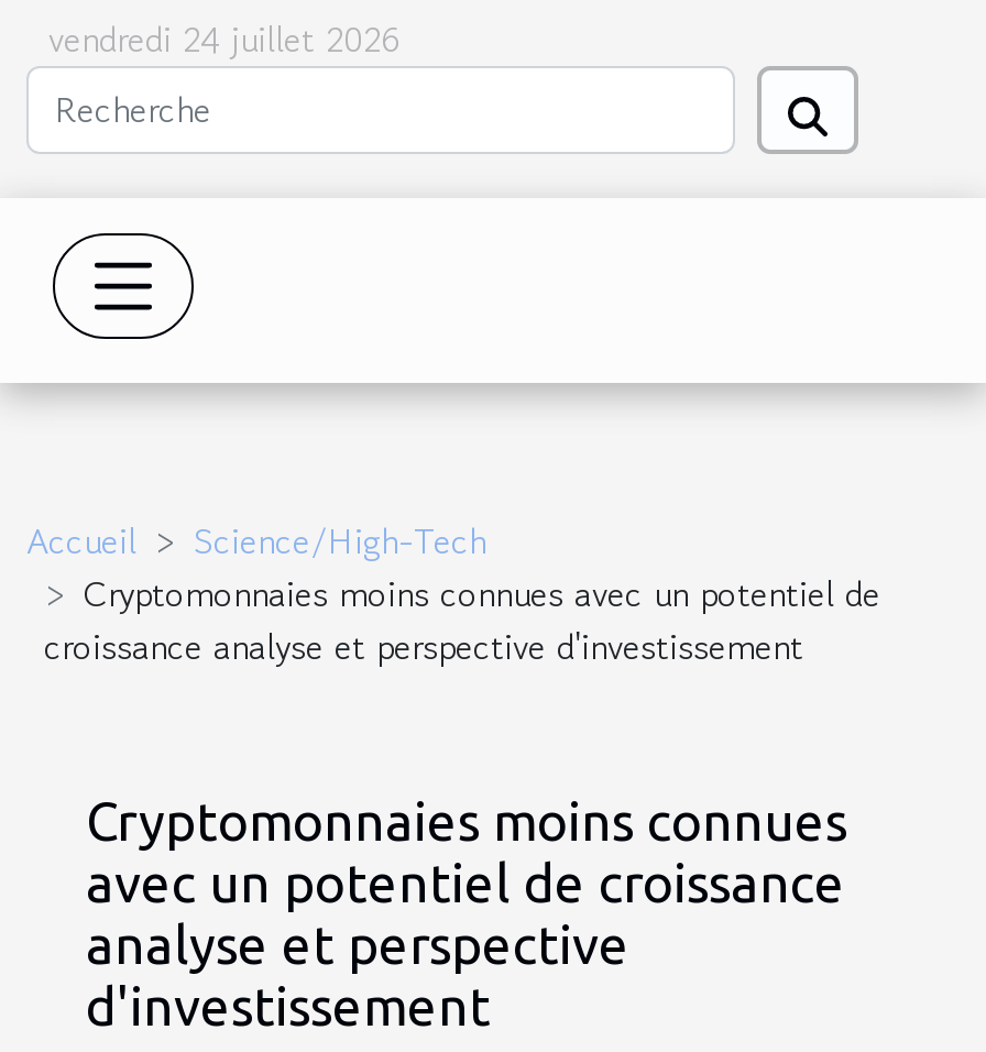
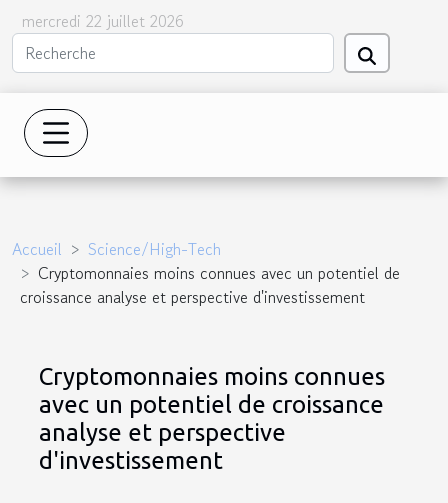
[48,13,401,66] vendredi 24 juillet 2026 -> [22,9,184,33] mercredi 22 juillet 2026

